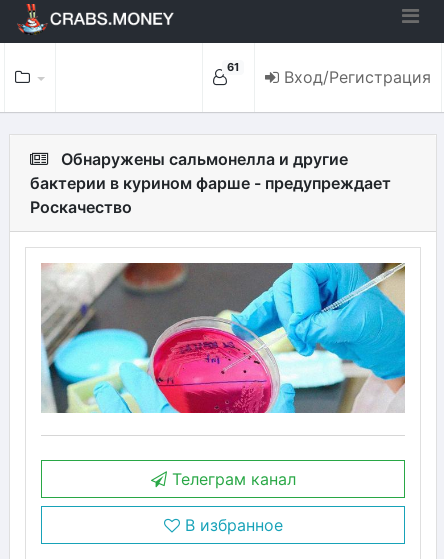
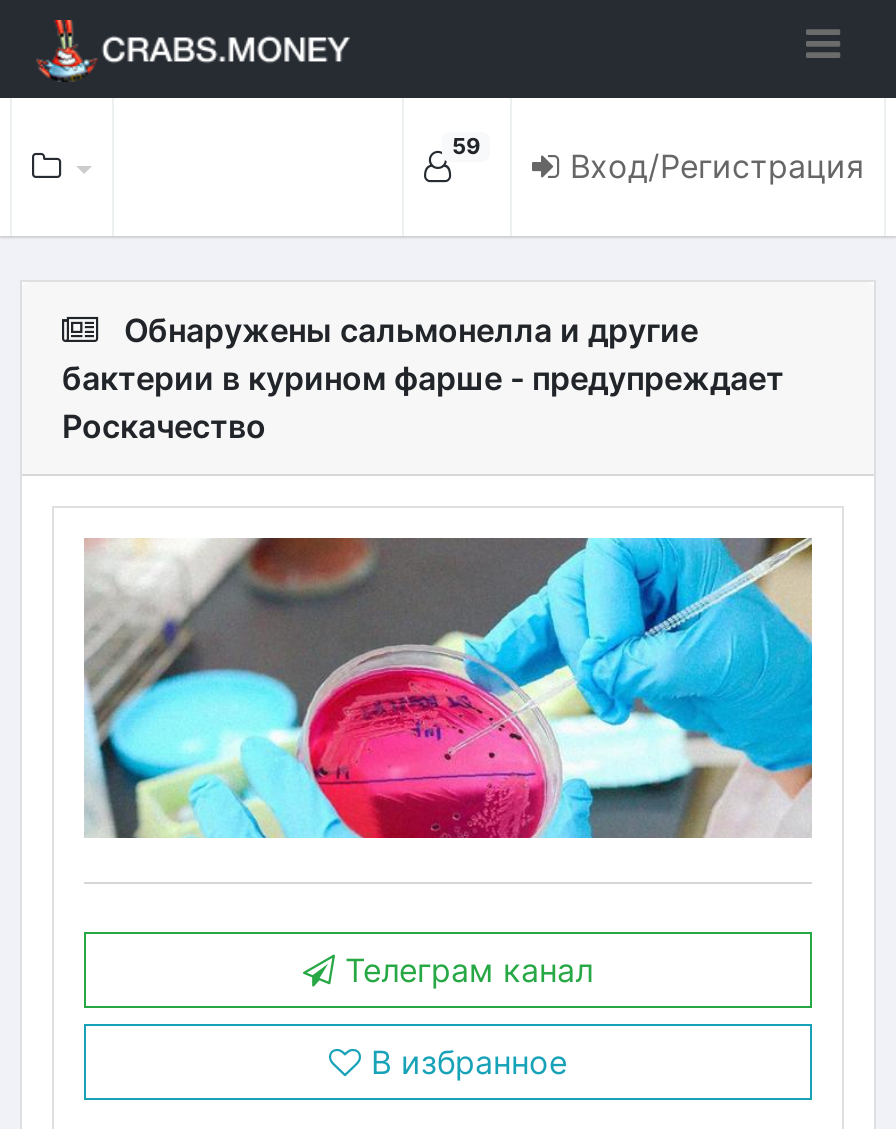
[227,60,239,74] 61 -> [452,132,480,160] 59

